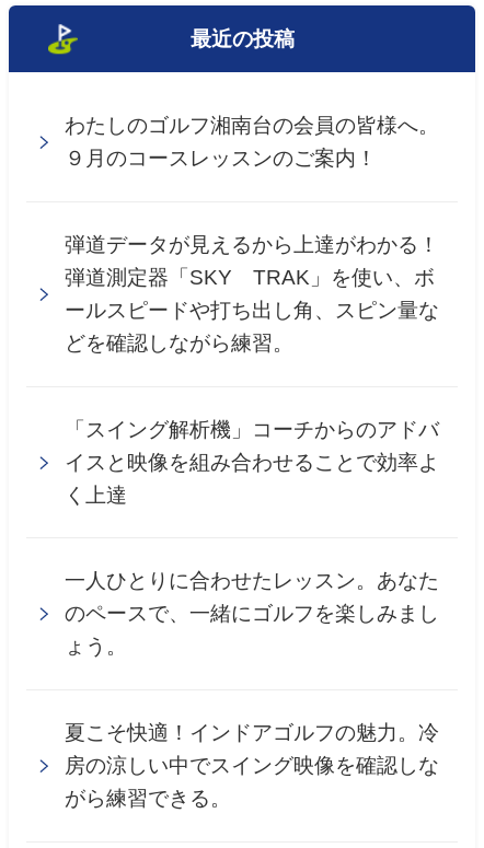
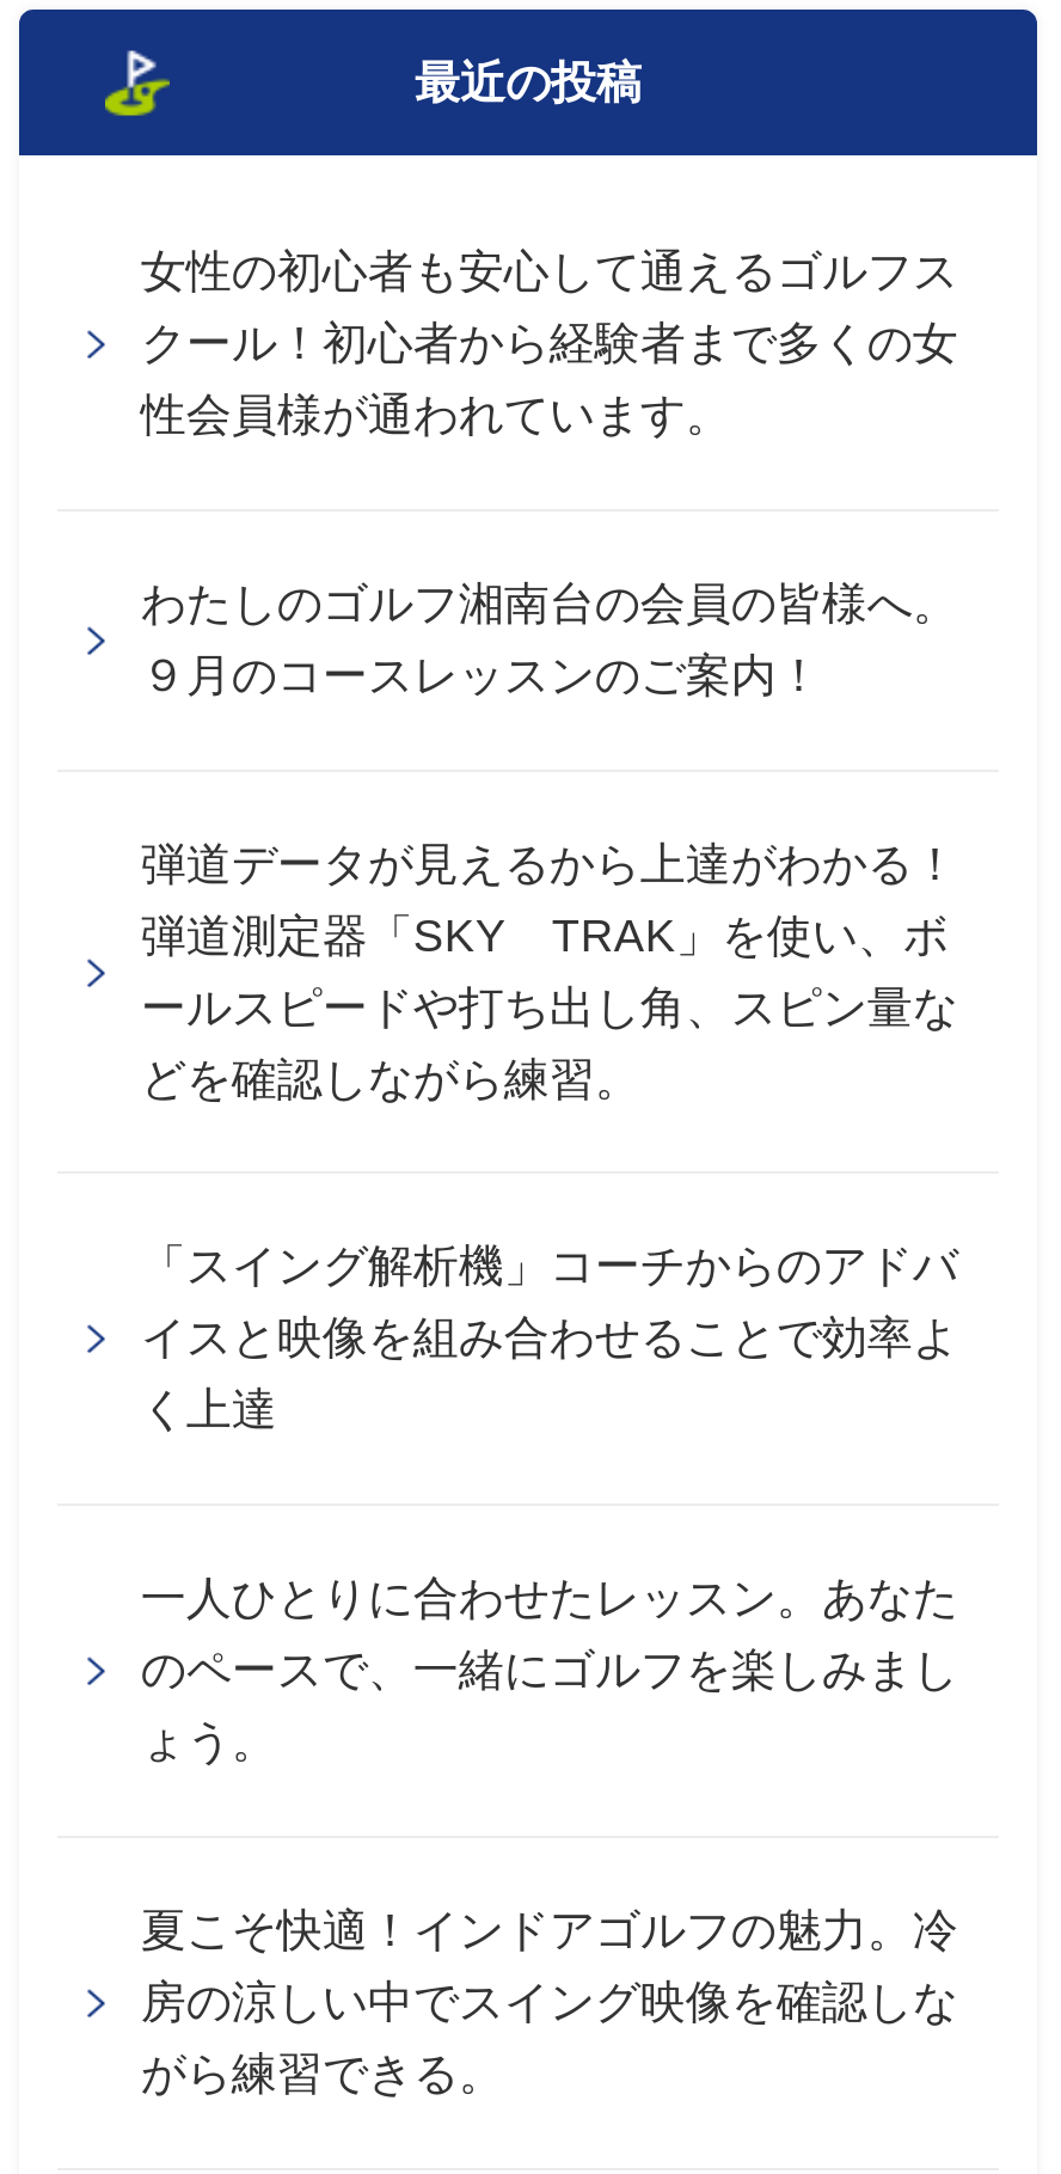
none -> [141,246,958,440] 女性の初心者も安心して通えるゴルフス | クール！初心者から経験者まで多くの女 | 性会員様が通われています。

